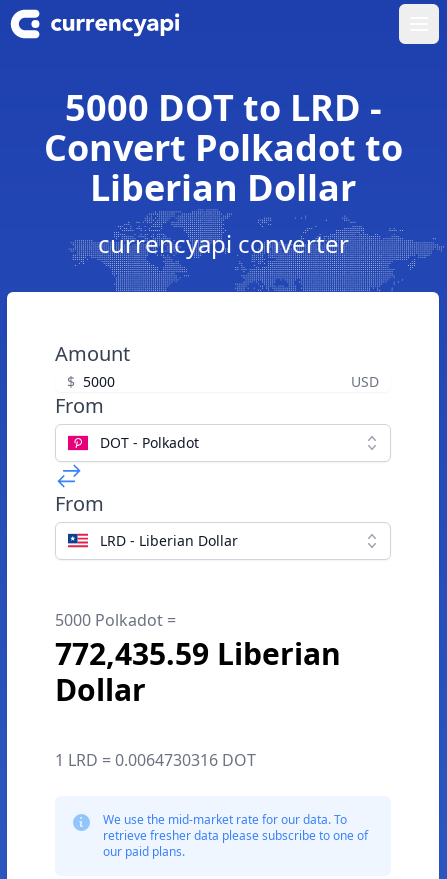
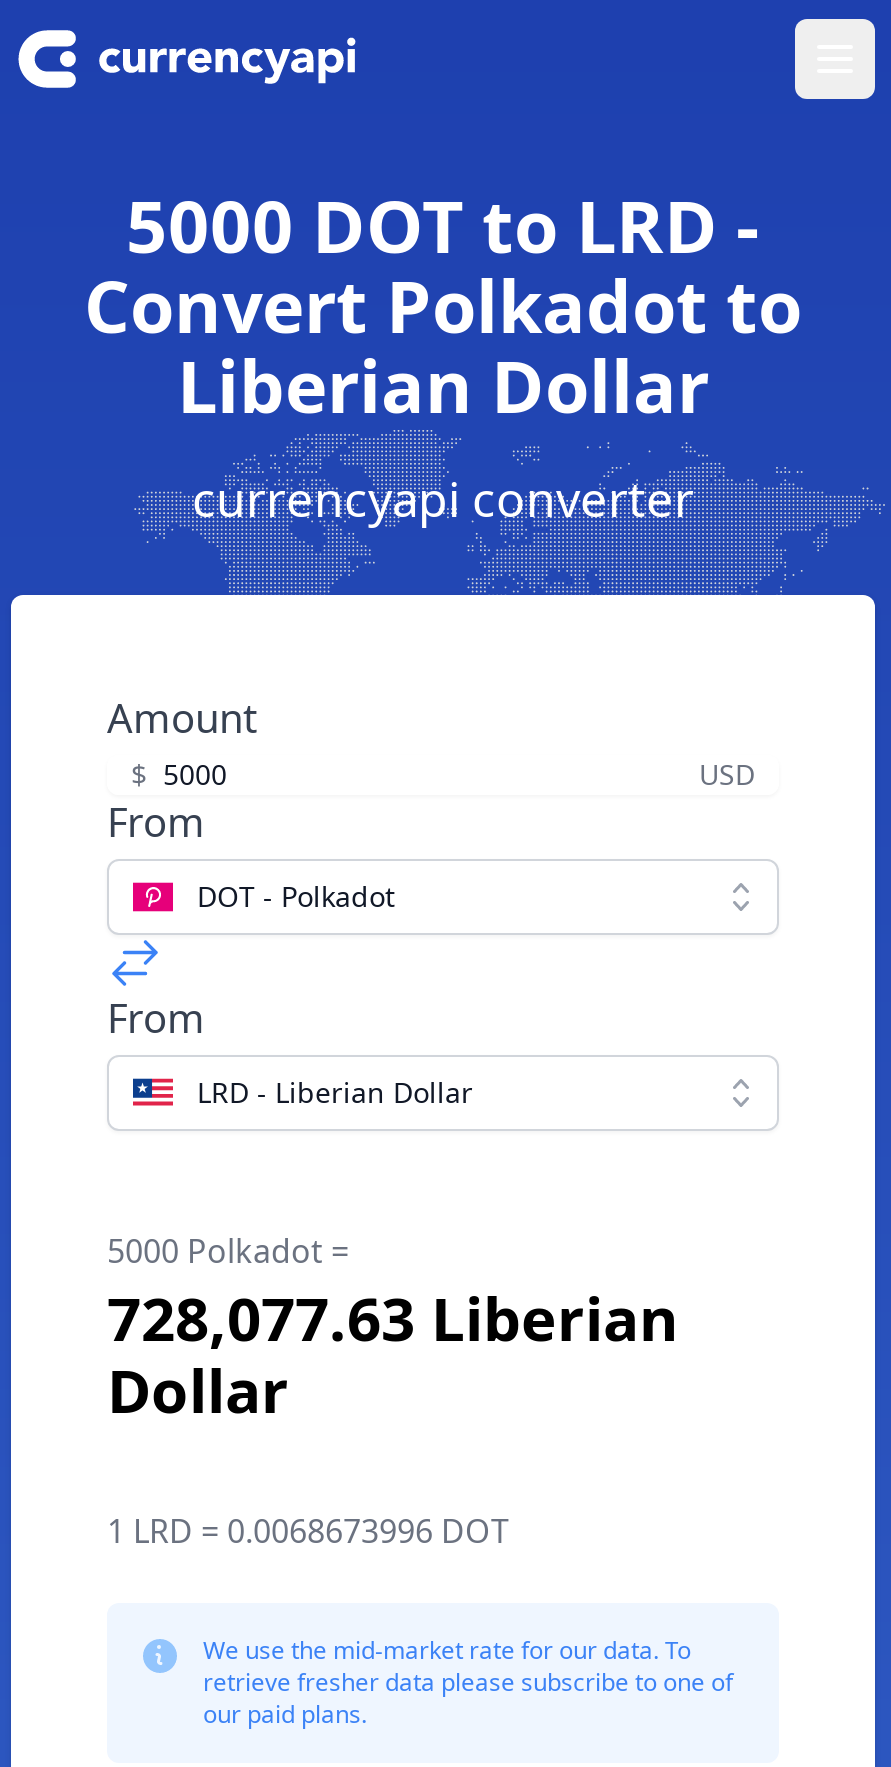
[55,633,341,674] 772,435.59 Liberian -> [107,1277,679,1359] 728,077.63 Liberian
[55,749,256,771] 1 LRD = 0.0064730316 DOT -> [107,1509,509,1553] 1 LRD = 0.0068673996 DOT

